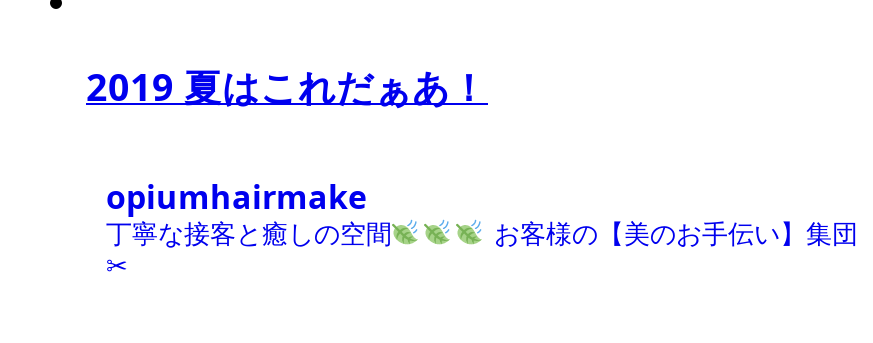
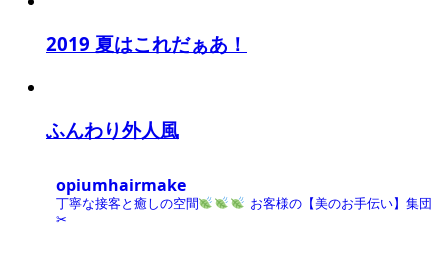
none -> [46,117,179,142] ふんわり外人風

